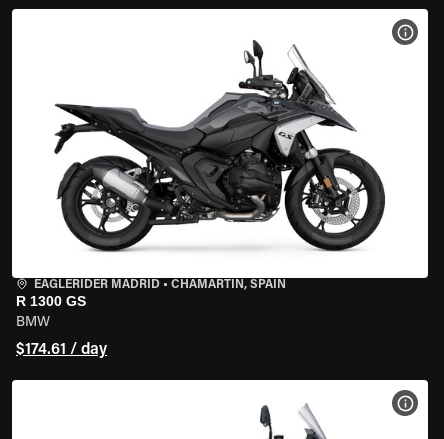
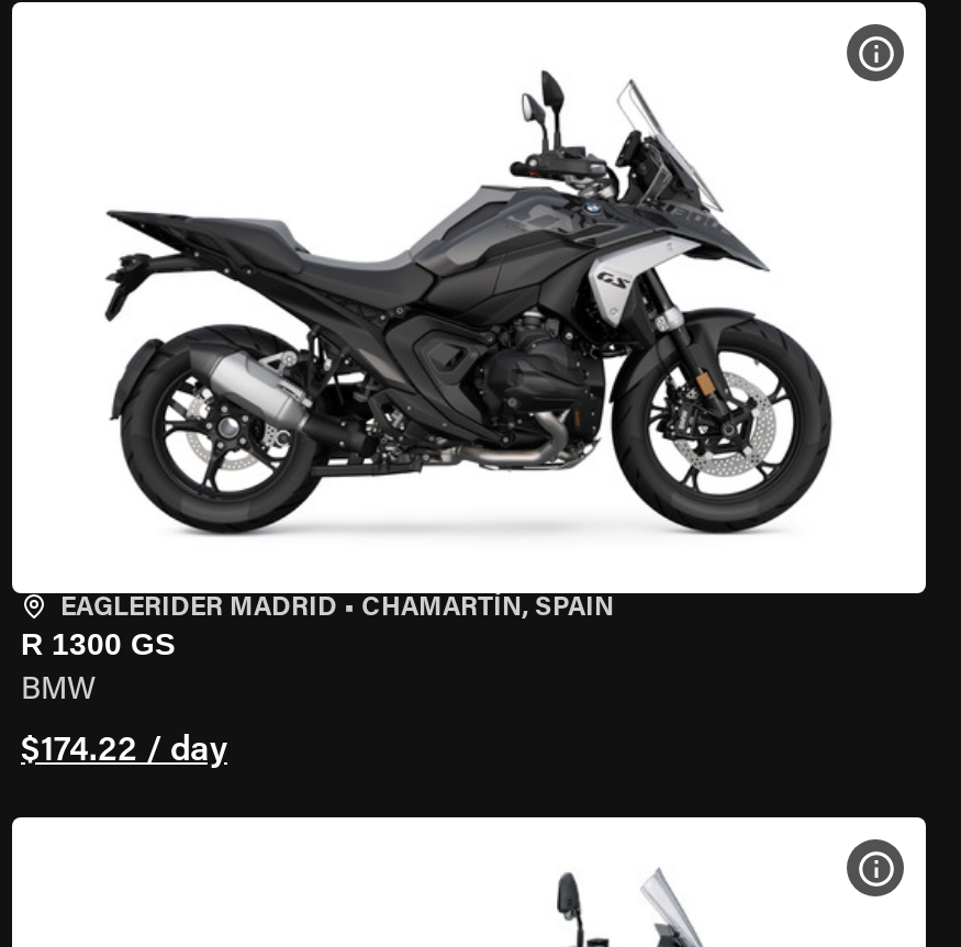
[16,342,107,358] $174.61 / day -> [21,734,227,769] $174.22 / day

